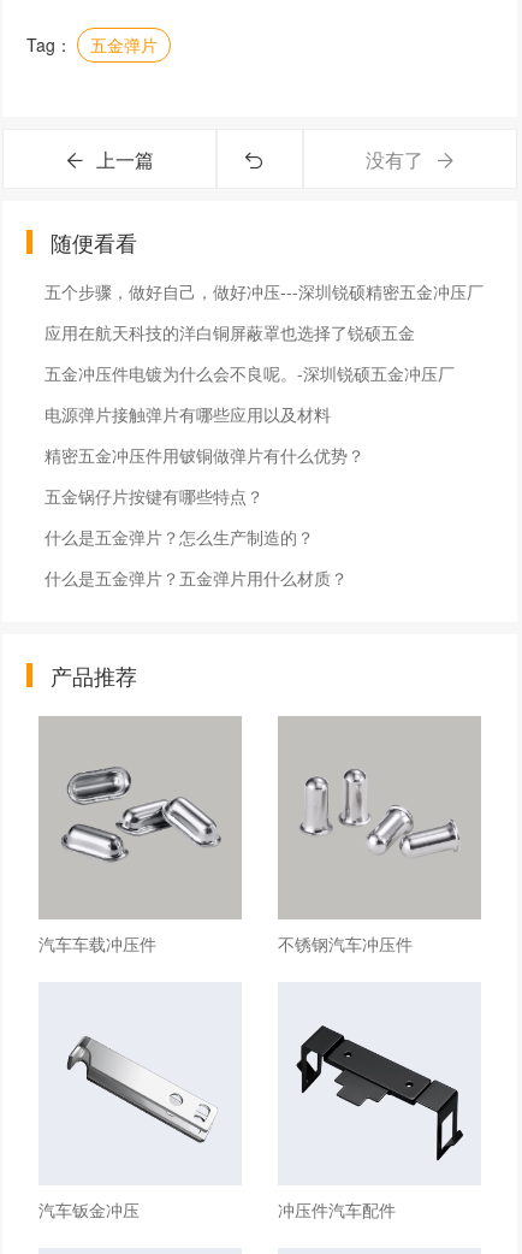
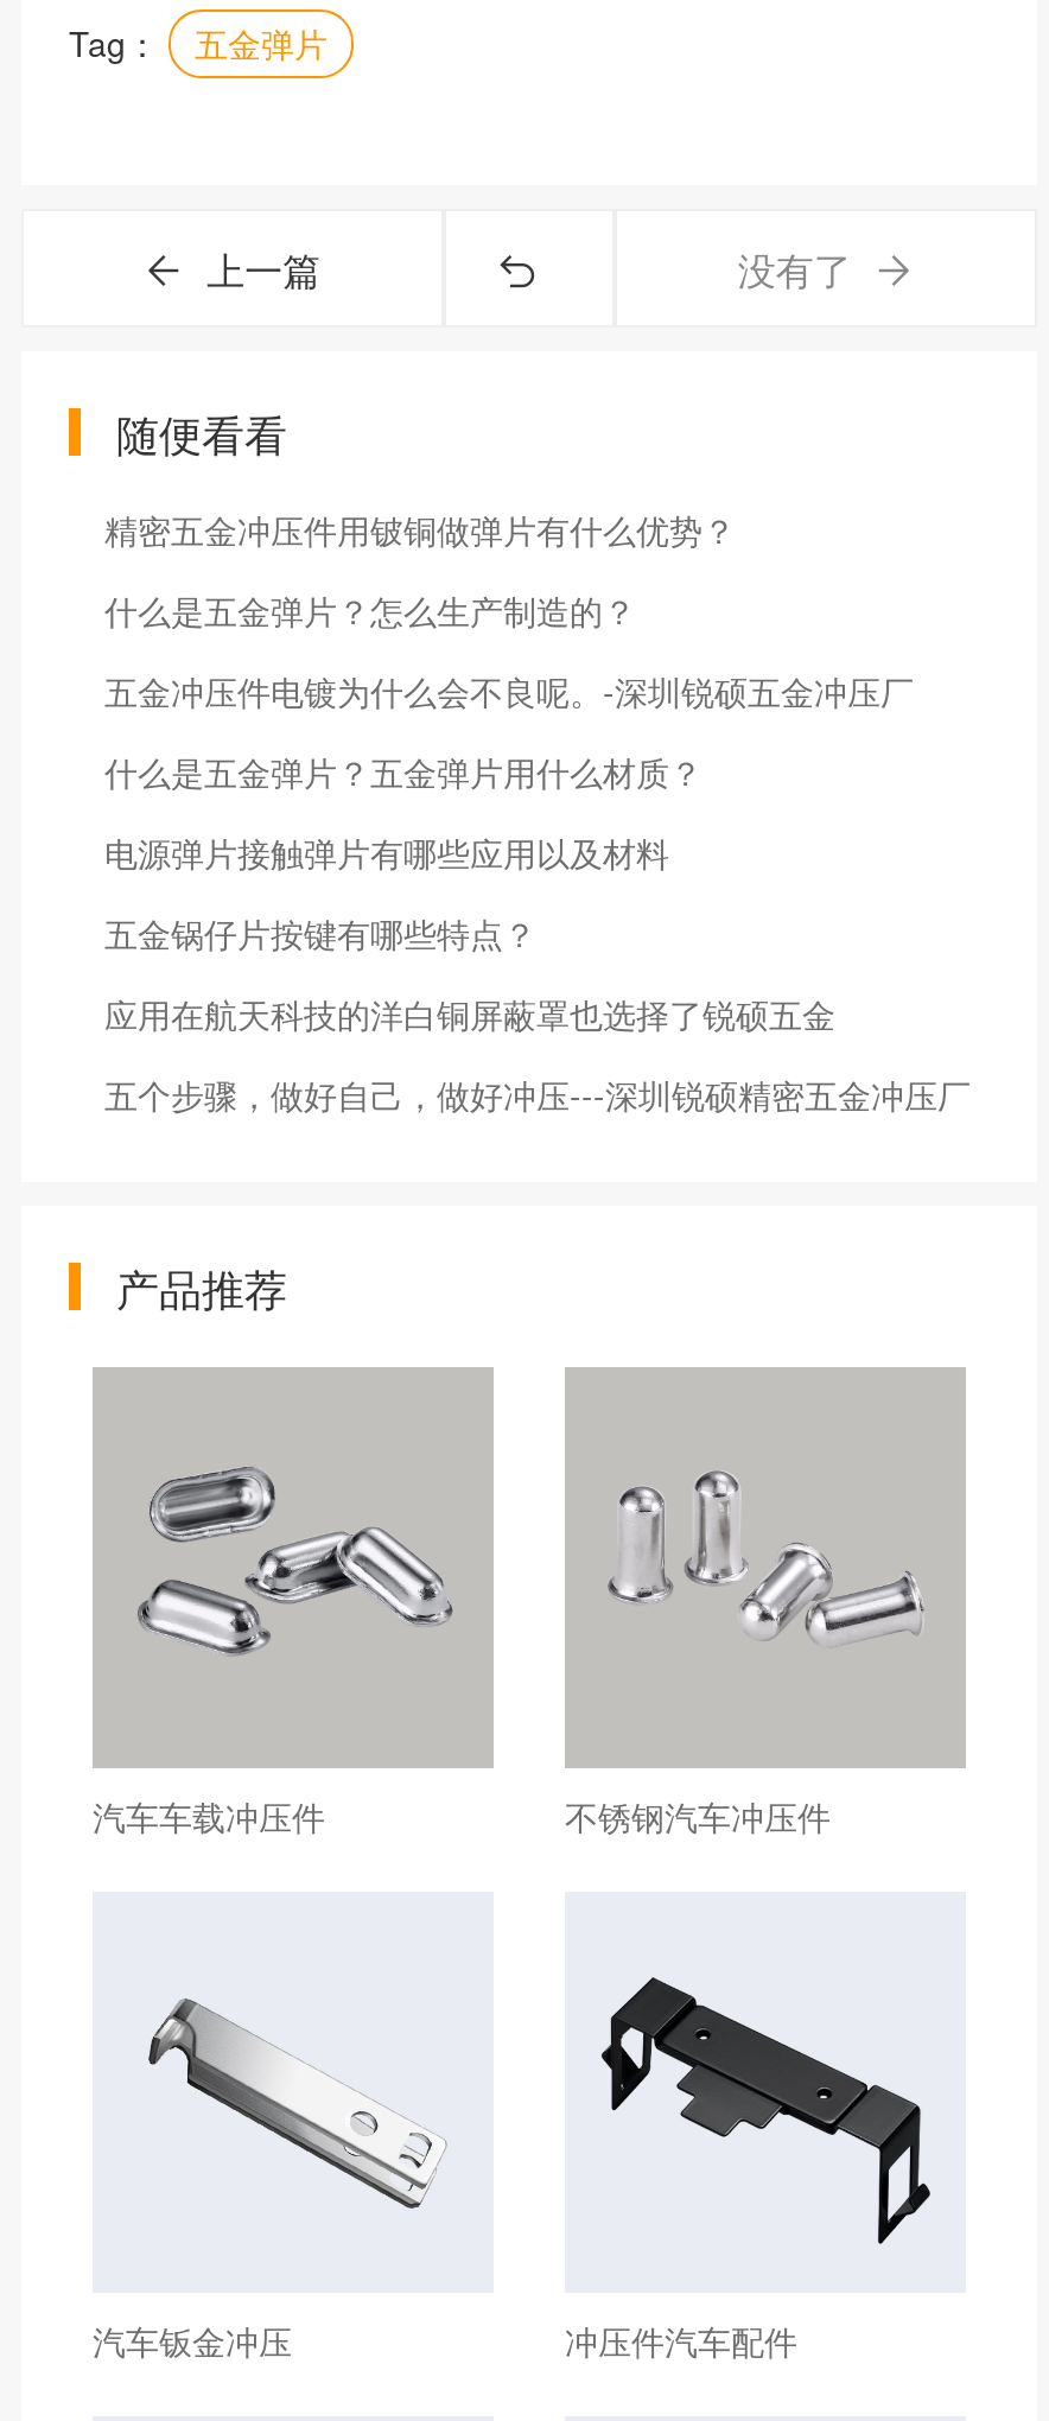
moved [45,279,484,303] -> [104,1070,971,1117]: 五个步骤，做好自己，做好冲压---深圳锐硕精密五金冲压厂
moved [45,320,455,589] -> [104,505,914,1037]: 应用在航天科技的洋白铜屏蔽罩也选择了锐硕五金 | 五金冲压件电镀为什么会不良呢。-深圳锐硕五金冲压厂 | 电源弹片接触弹片有哪些应用以及材料 | 精密五金冲压件用铍铜做弹片有什么优势？ | 五金锅仔片按键有哪些特点？ | 什么是五金弹片？怎么生产制造的？ | 什么是五金弹片？五金弹片用什么材质？

